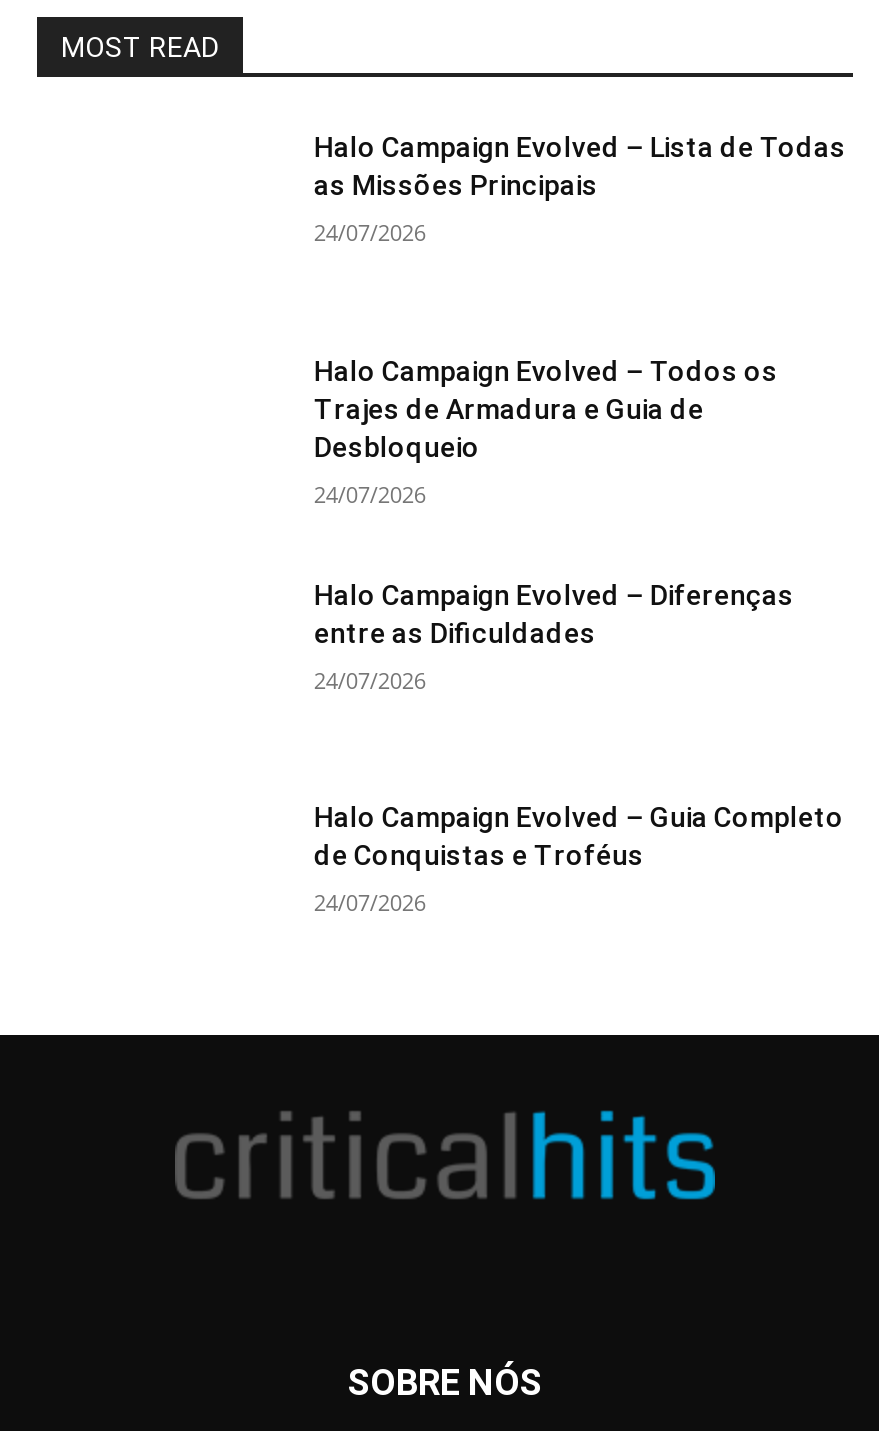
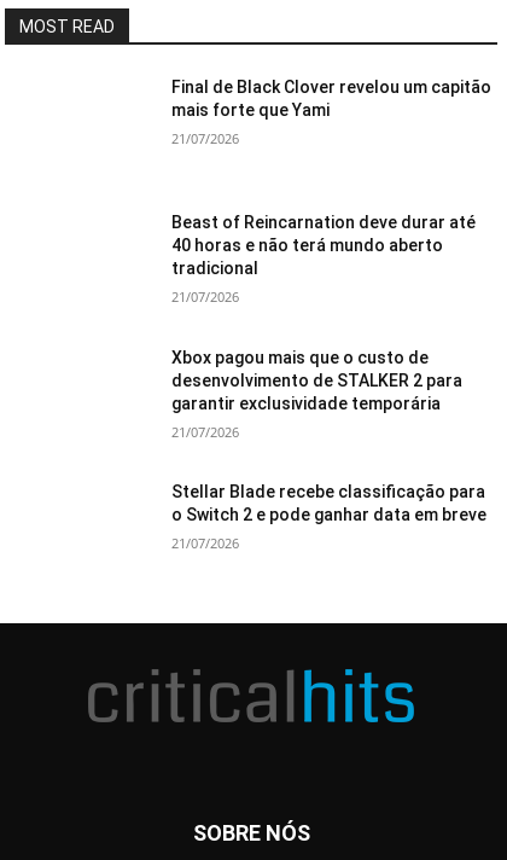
[314,132,846,202] Halo Campaign Evolved – Lista de Todas | as Missões Principais -> [172,78,492,120] Final de Black Clover revelou um capitão | mais forte que Yami
[314,218,426,248] 24/07/2026 -> [172,130,239,148] 21/07/2026
[314,355,778,463] Halo Campaign Evolved – Todos os | Trajes de Armadura e Guia de | Desbloqueio -> [172,213,476,278] Beast of Reincarnation deve durar até | 40 horas e não terá mundo aberto | tradicional
[314,479,426,509] 24/07/2026 -> [172,288,239,306] 21/07/2026
[314,578,794,648] Halo Campaign Evolved – Diferenças | entre as Dificuldades -> [172,348,463,413] Xbox pagou mais que o custo de | desenvolvimento de STALKER 2 para | garantir exclusividade temporária
[314,664,426,694] 24/07/2026 -> [172,422,239,441] 21/07/2026
[314,802,844,872] Halo Campaign Evolved – Guia Completo | de Conquistas e Troféus -> [172,482,487,525] Stellar Blade recebe classificação para | o Switch 2 e pode ganhar data em breve
[314,888,426,918] 24/07/2026 -> [172,534,239,552] 21/07/2026

